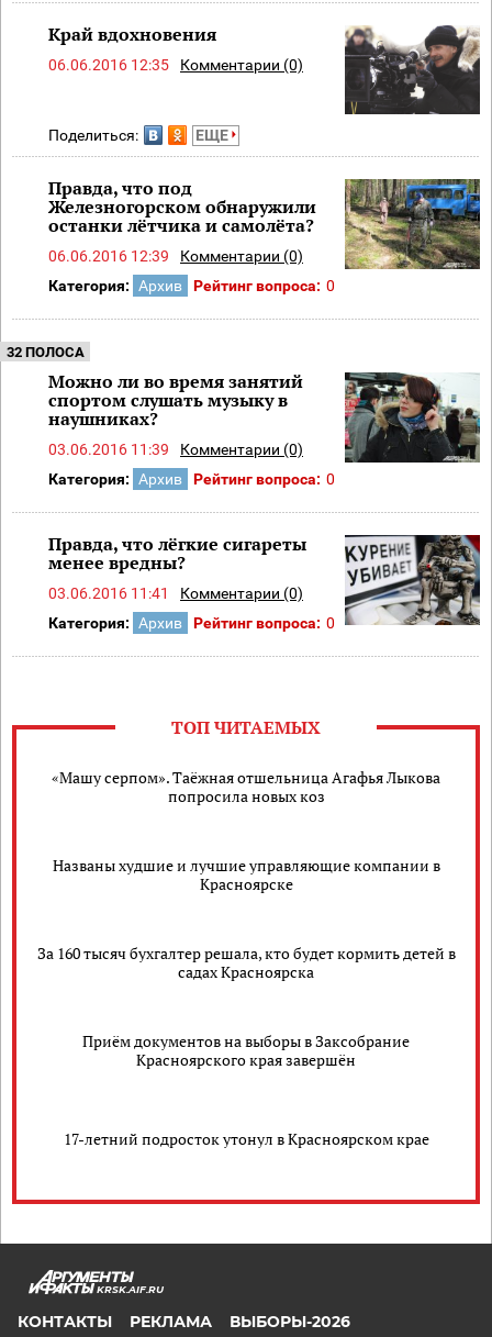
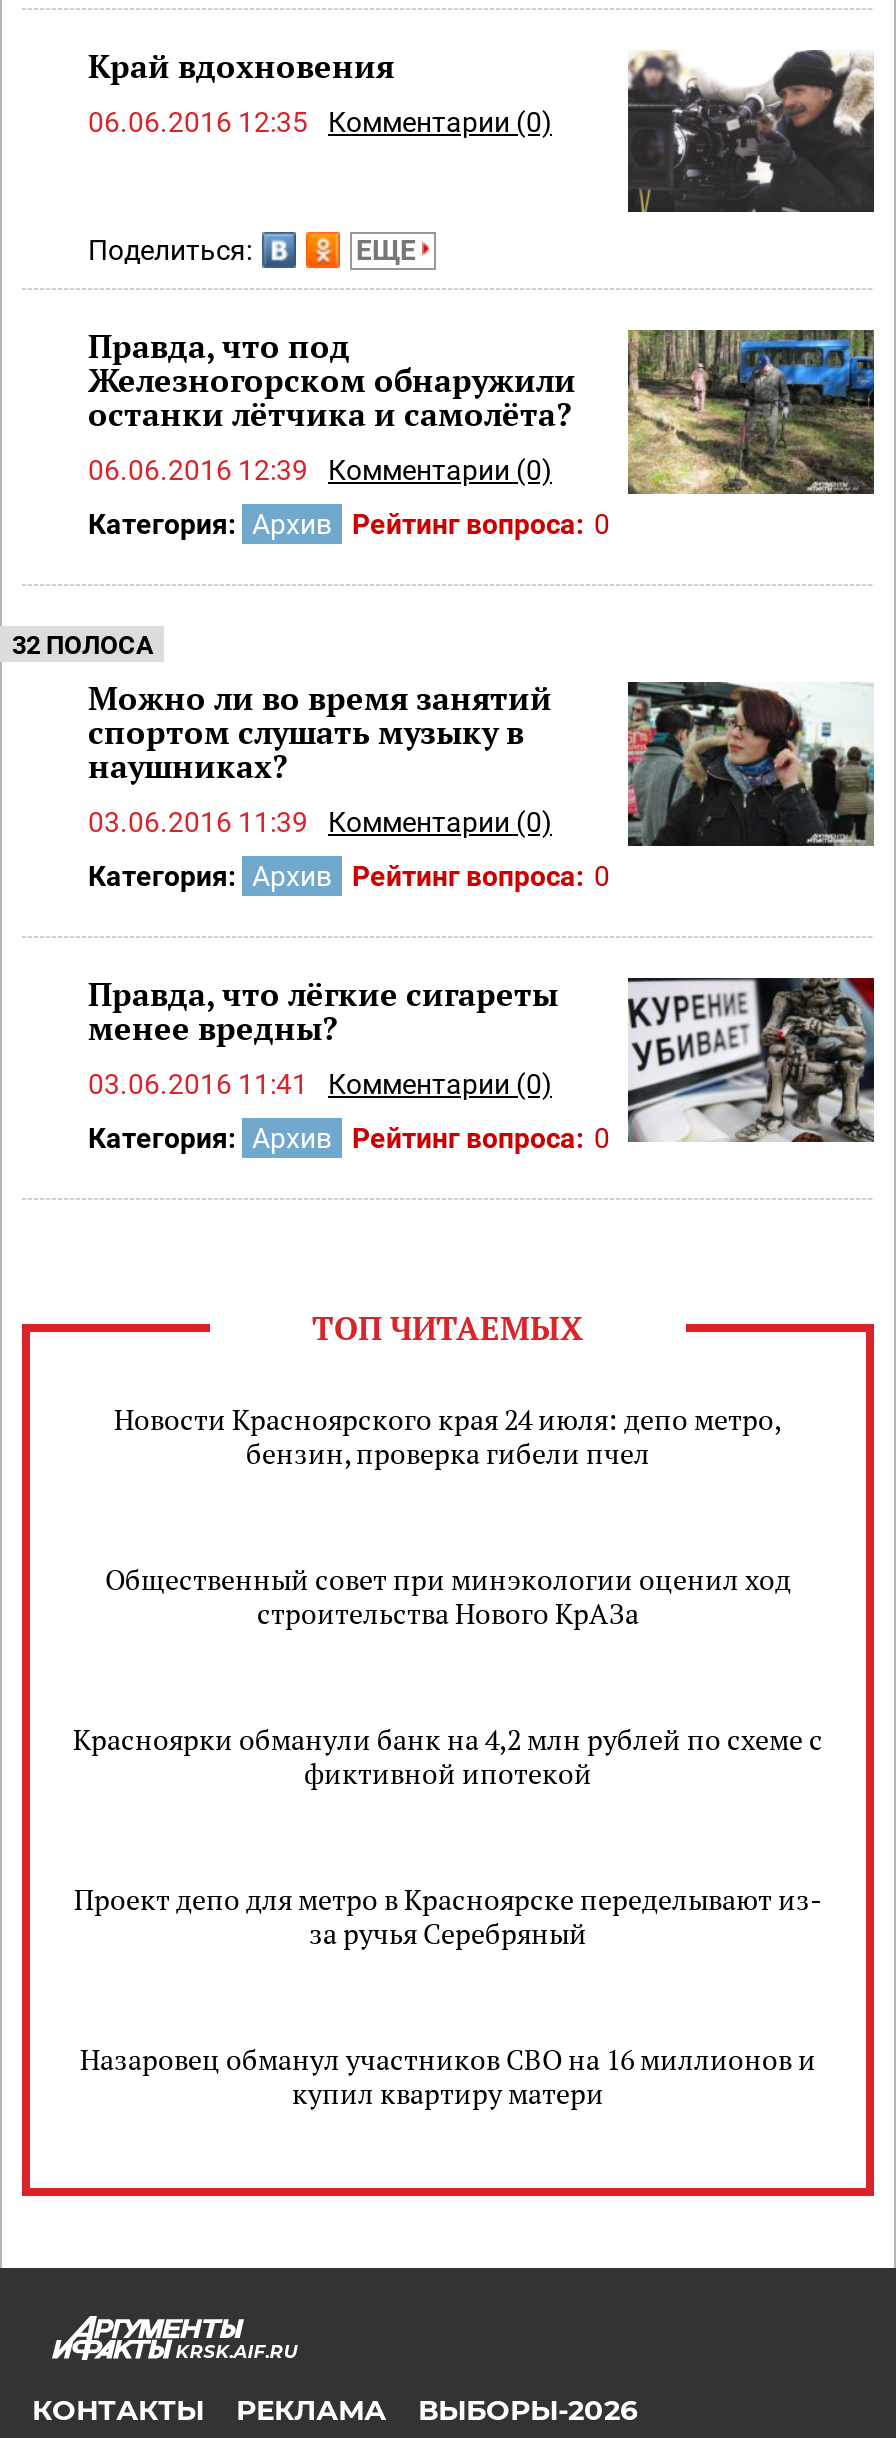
[52,767,440,807] «Машу серпом». Таёжная отшельница Агафья Лыкова | попросила новых коз -> [114,1400,782,1472] Новости Красноярского края 24 июля: депо метро, | бензин, проверка гибели пчел
[52,855,440,894] Названы худшие и лучшие управляющие компании в | Красноярске -> [105,1560,791,1632] Общественный совет при минэкологии оценил ход | строительства Нового КрАЗа
[37,943,455,982] За 160 тысяч бухгалтер решала, кто будет кормить детей в | садах Красноярска -> [73,1720,823,1792] Красноярки обманули банк на 4,2 млн рублей по схеме с | фиктивной ипотекой
[82,1031,410,1070] Приём документов на выборы в Заксобрание | Красноярского края завершён -> [74,1880,822,1952] Проект депо для метро в Красноярске переделывают из- | за ручья Серебряный
[63,1128,429,1149] 17-летний подросток утонул в Красноярском крае -> [80,2040,816,2112] Назаровец обманул участников СВО на 16 миллионов и | купил квартиру матери

